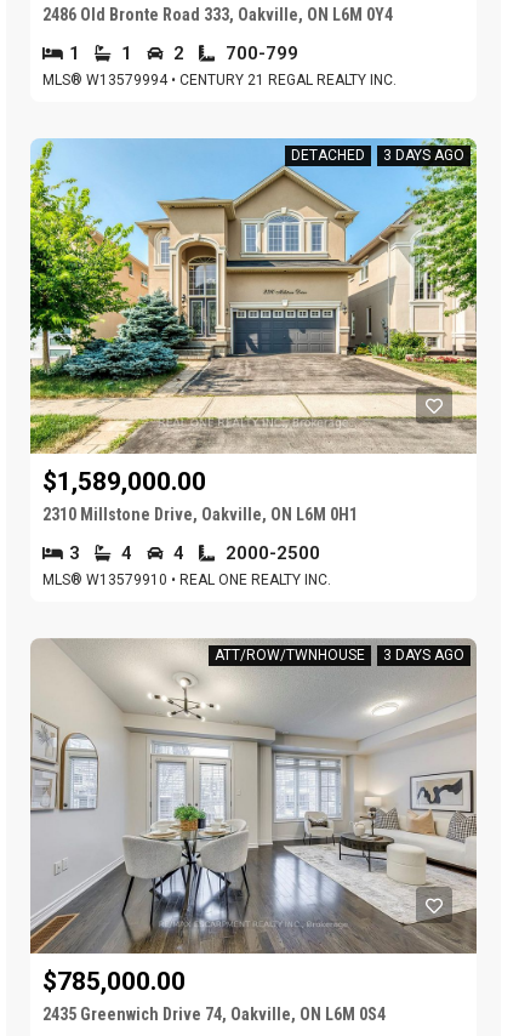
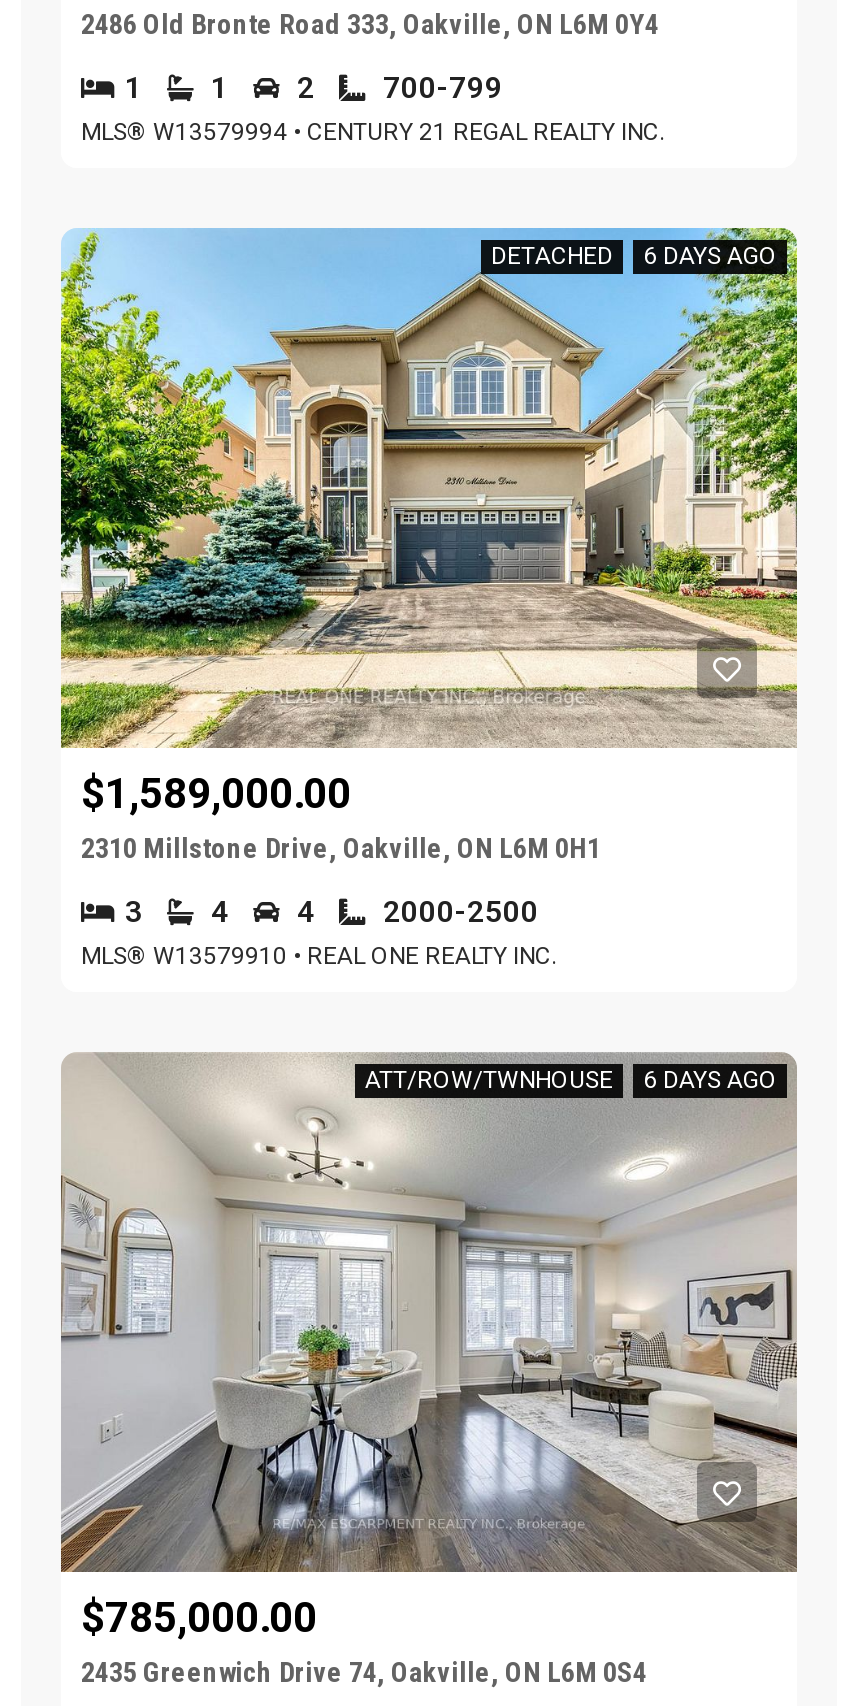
[291,147,464,164] DETACHED 3 DAYS AGO -> [491,242,777,270] DETACHED 6 DAYS AGO
[215,647,464,664] ATT/ROW/TWNHOUSE 3 DAYS AGO -> [365,1066,777,1094] ATT/ROW/TWNHOUSE 6 DAYS AGO

